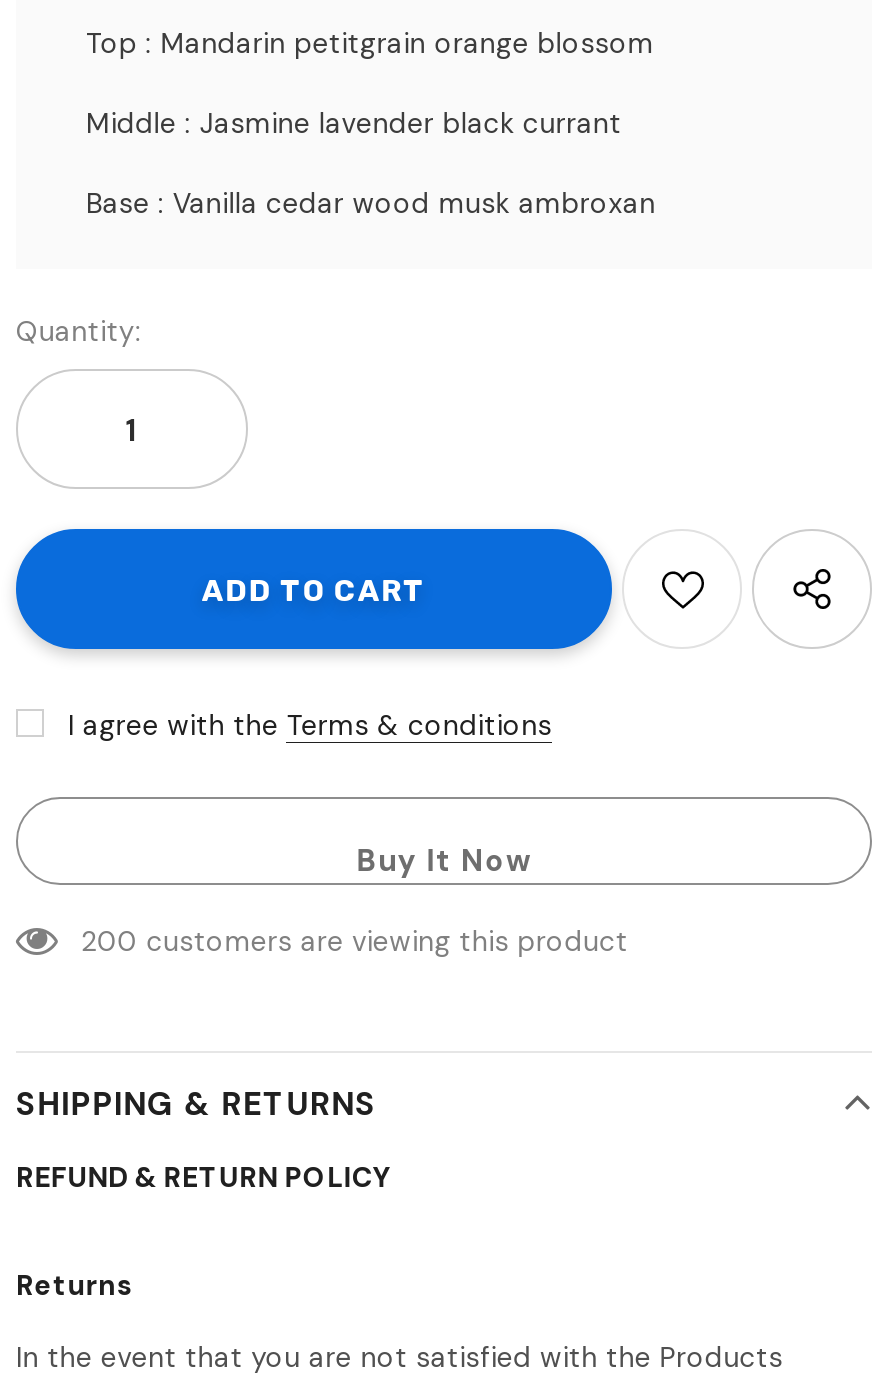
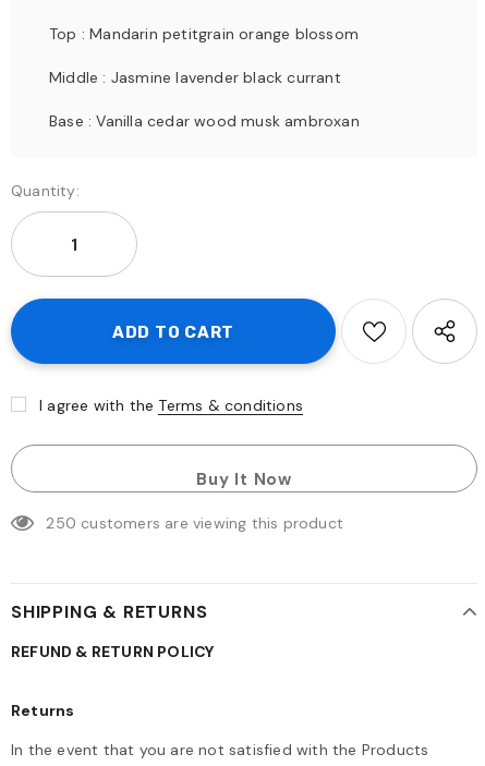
[81,923,628,959] 200 customers are viewing this product -> [46,513,343,533] 250 customers are viewing this product

